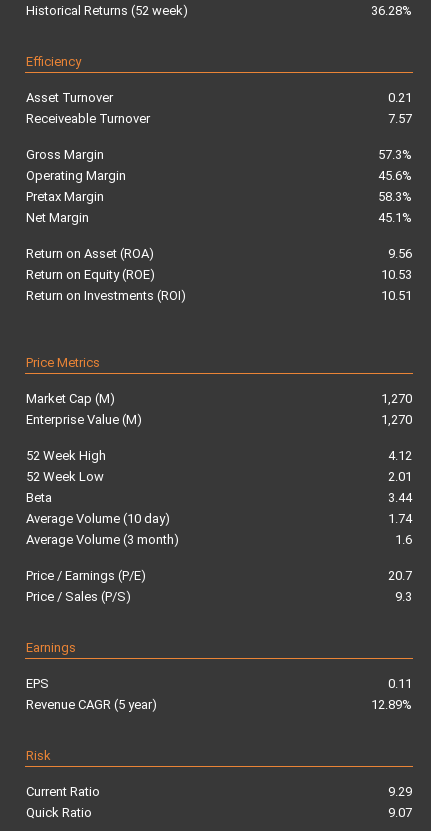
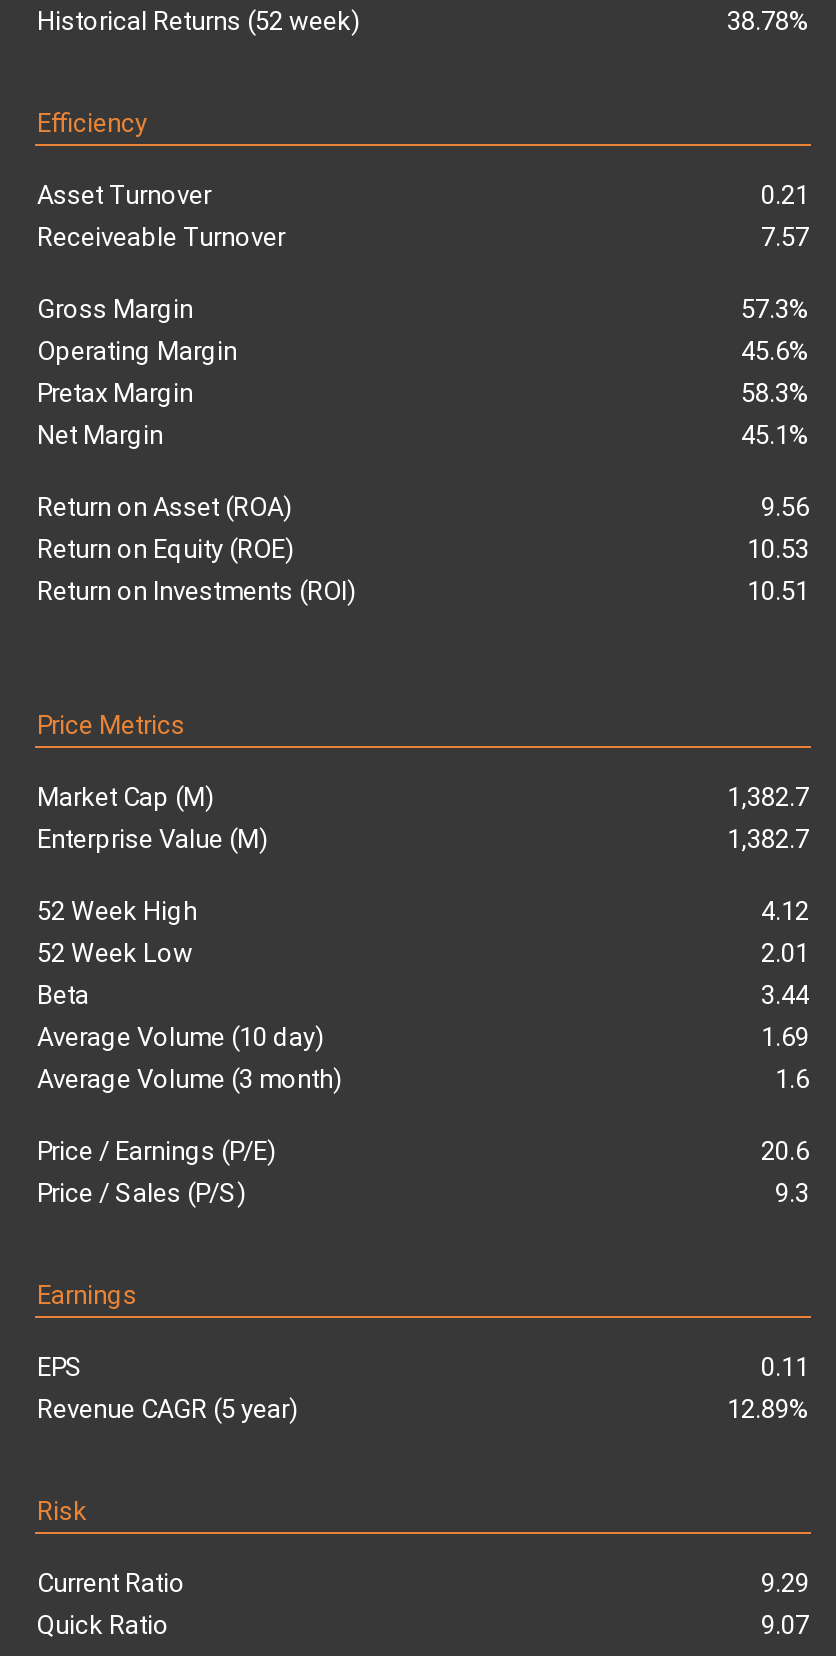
[371,3,412,18] 36.28% -> [727,7,809,37] 38.78%
[381,391,412,406] 1,270 -> [727,783,809,813] 1,382.7
[381,412,412,427] 1,270 -> [727,825,809,855] 1,382.7
[388,511,412,526] 1.74 -> [761,1023,809,1053] 1.69
[388,568,412,583] 20.7 -> [761,1137,809,1167] 20.6

